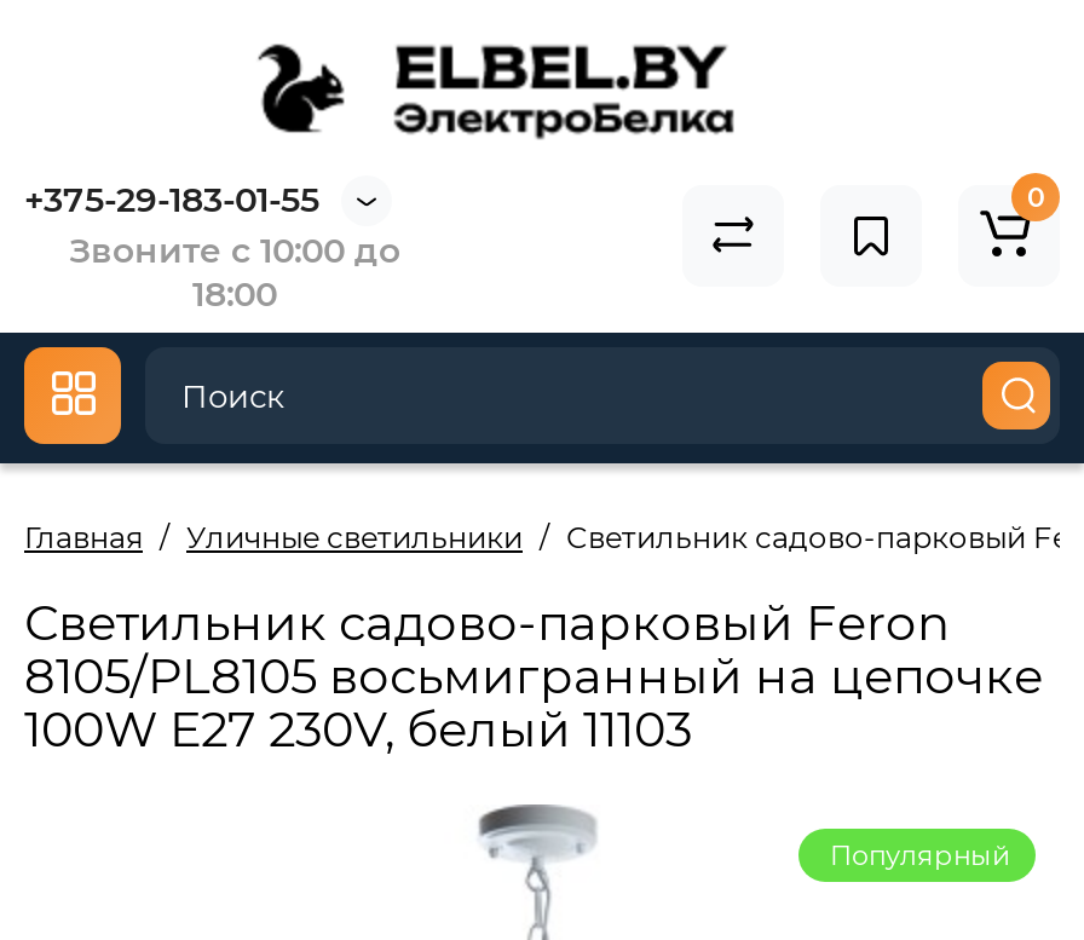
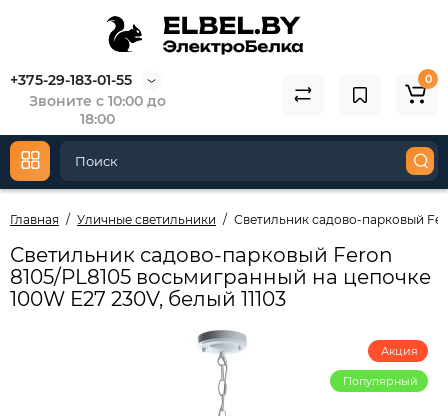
none -> [381,344,418,358] Акция

